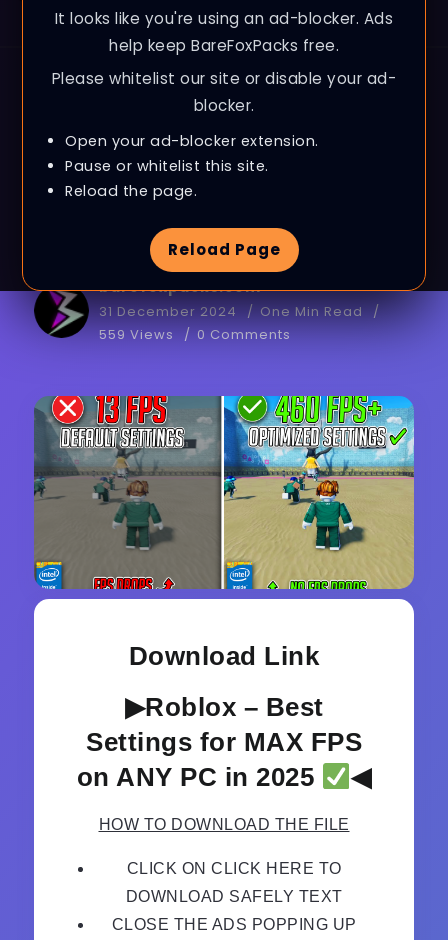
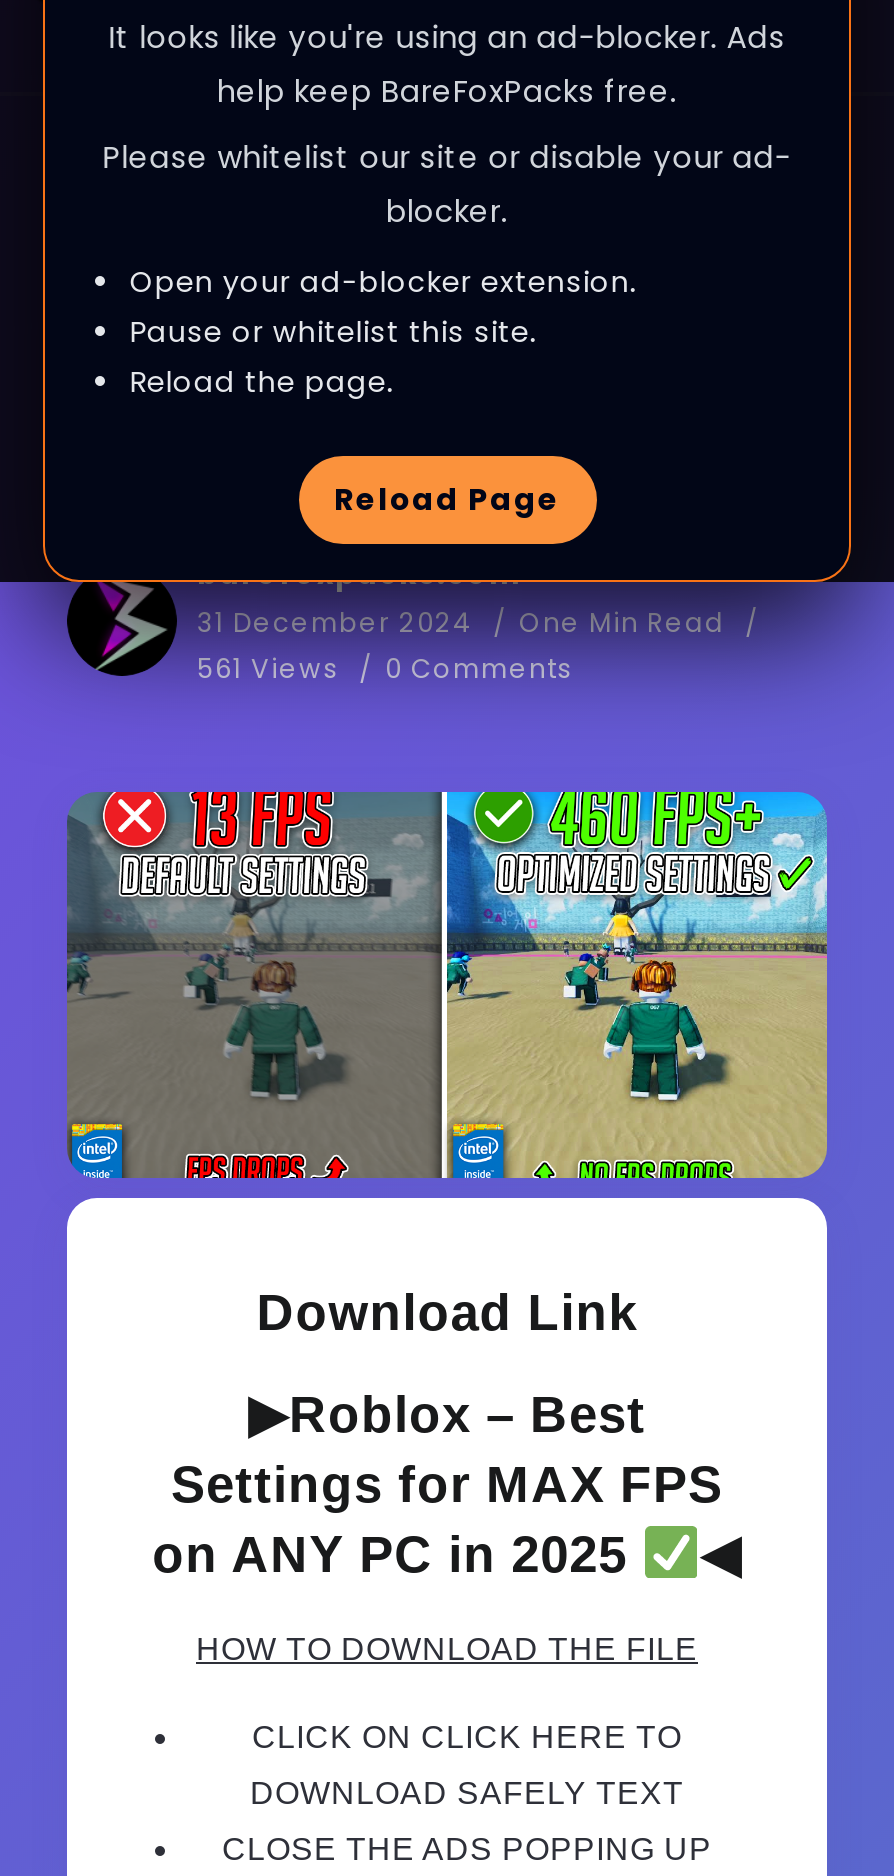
[99,325,291,344] 559 Views 0 Comments -> [197,650,573,688] 561 Views 0 Comments

